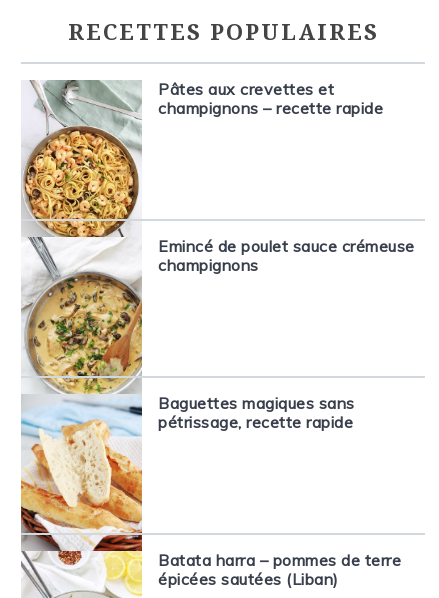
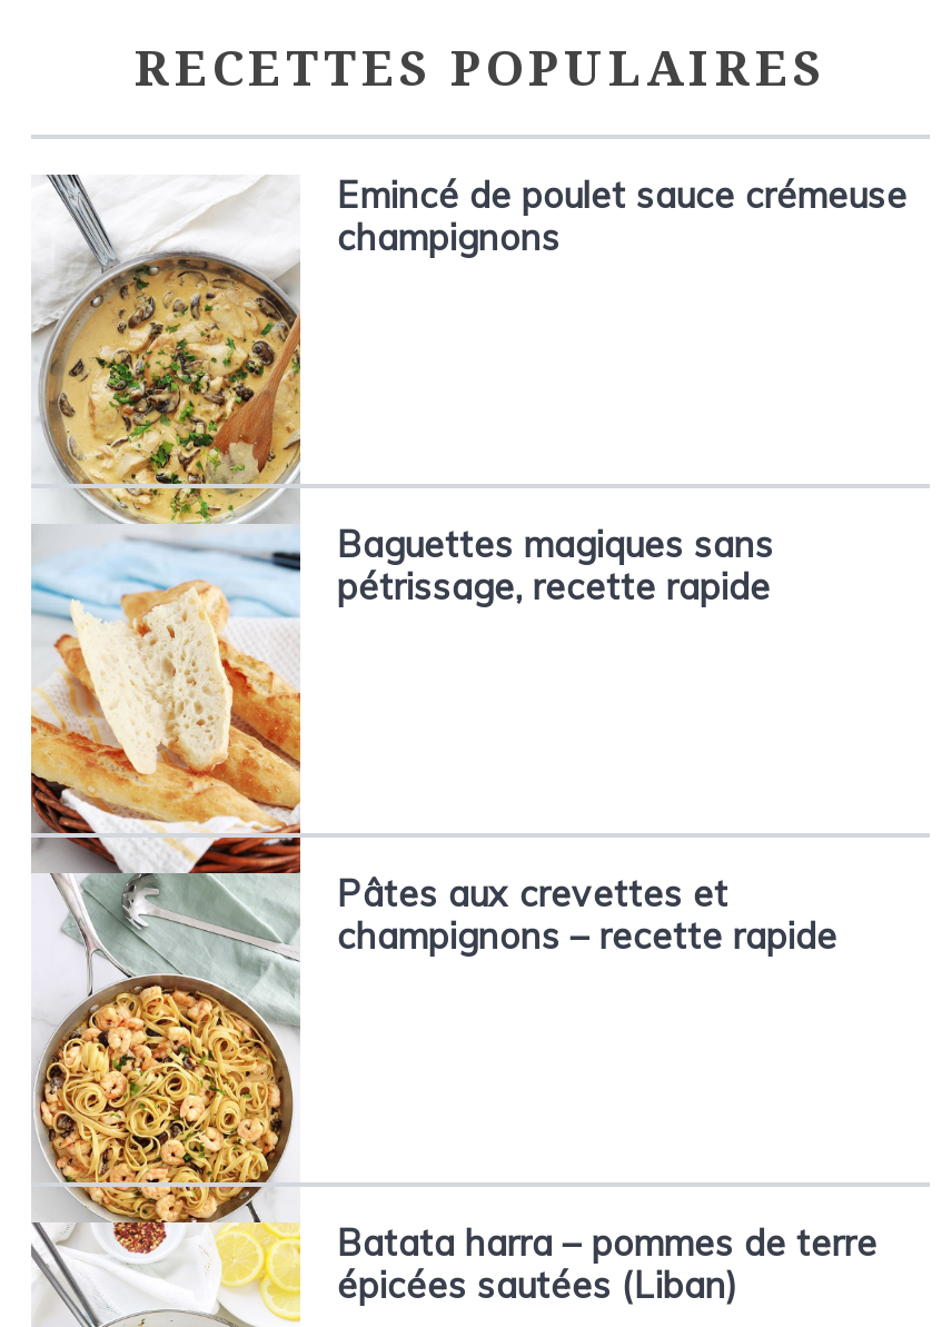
moved [21,79,383,238] -> [36,871,837,1225]: [image] | Pâtes aux crevettes et | champignons – recette rapide
moved [158,236,415,432] -> [337,172,907,608]: Emincé de poulet sauce crémeuse | champignons | Baguettes magiques sans | pétrissage, recette rapide

